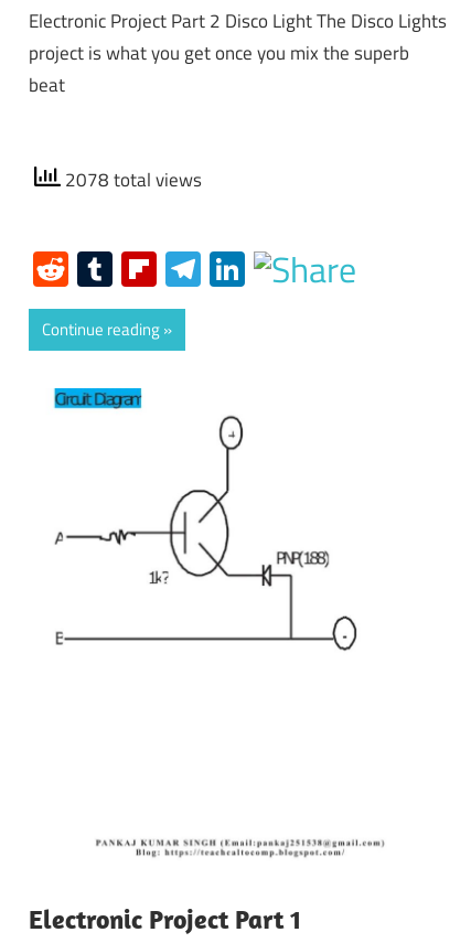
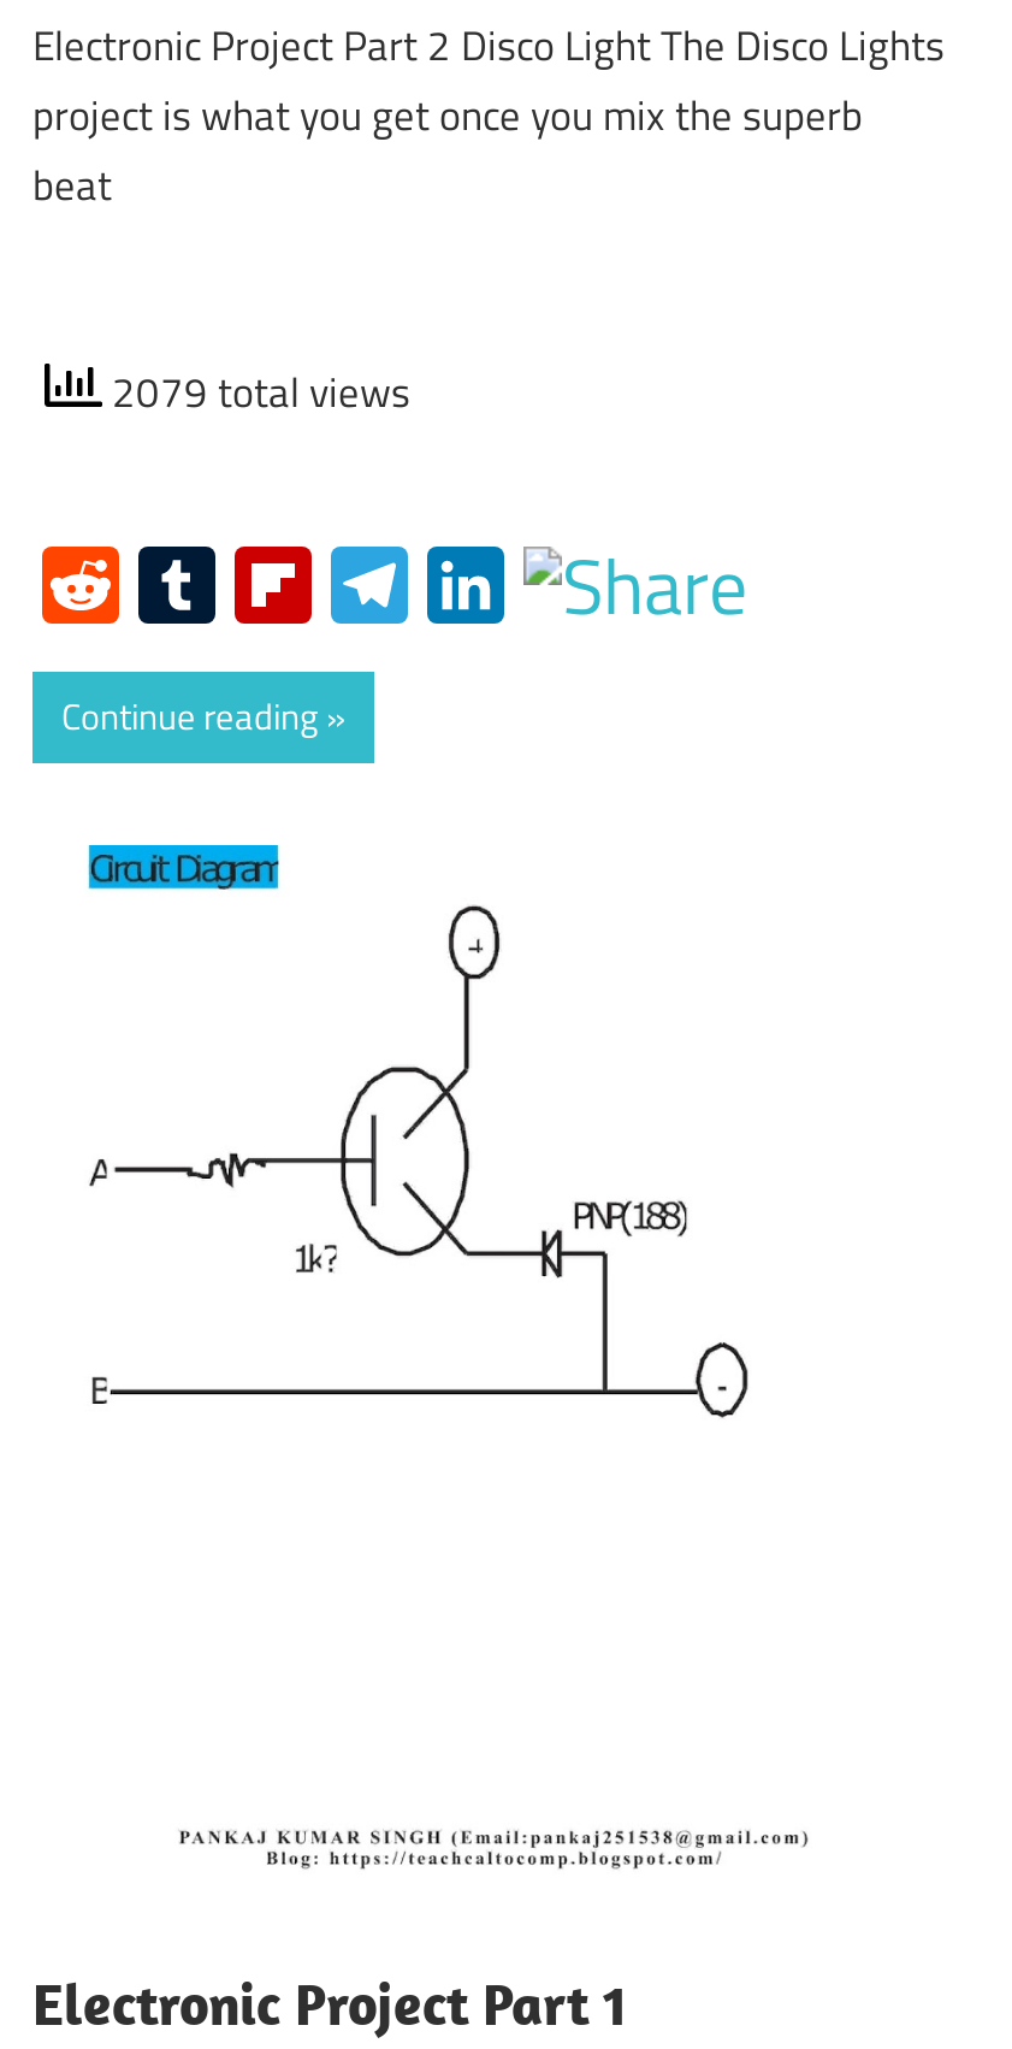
[61,166,202,194] 2078 total views -> [102,359,410,422] 2079 total views

